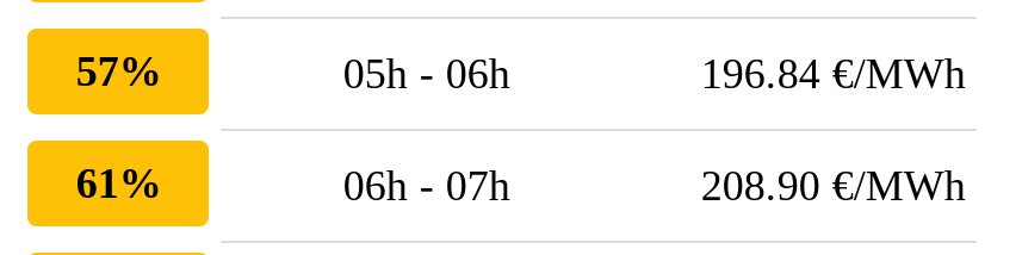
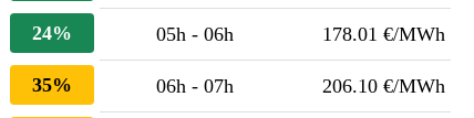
[76,47,162,94] 57% -> [33,22,72,44] 24%
[701,49,966,97] 196.84 €/MWh -> [323,23,446,45] 178.01 €/MWh
[76,159,162,206] 61% -> [33,73,72,96] 35%
[701,161,966,209] 208.90 €/MWh -> [323,75,446,97] 206.10 €/MWh

